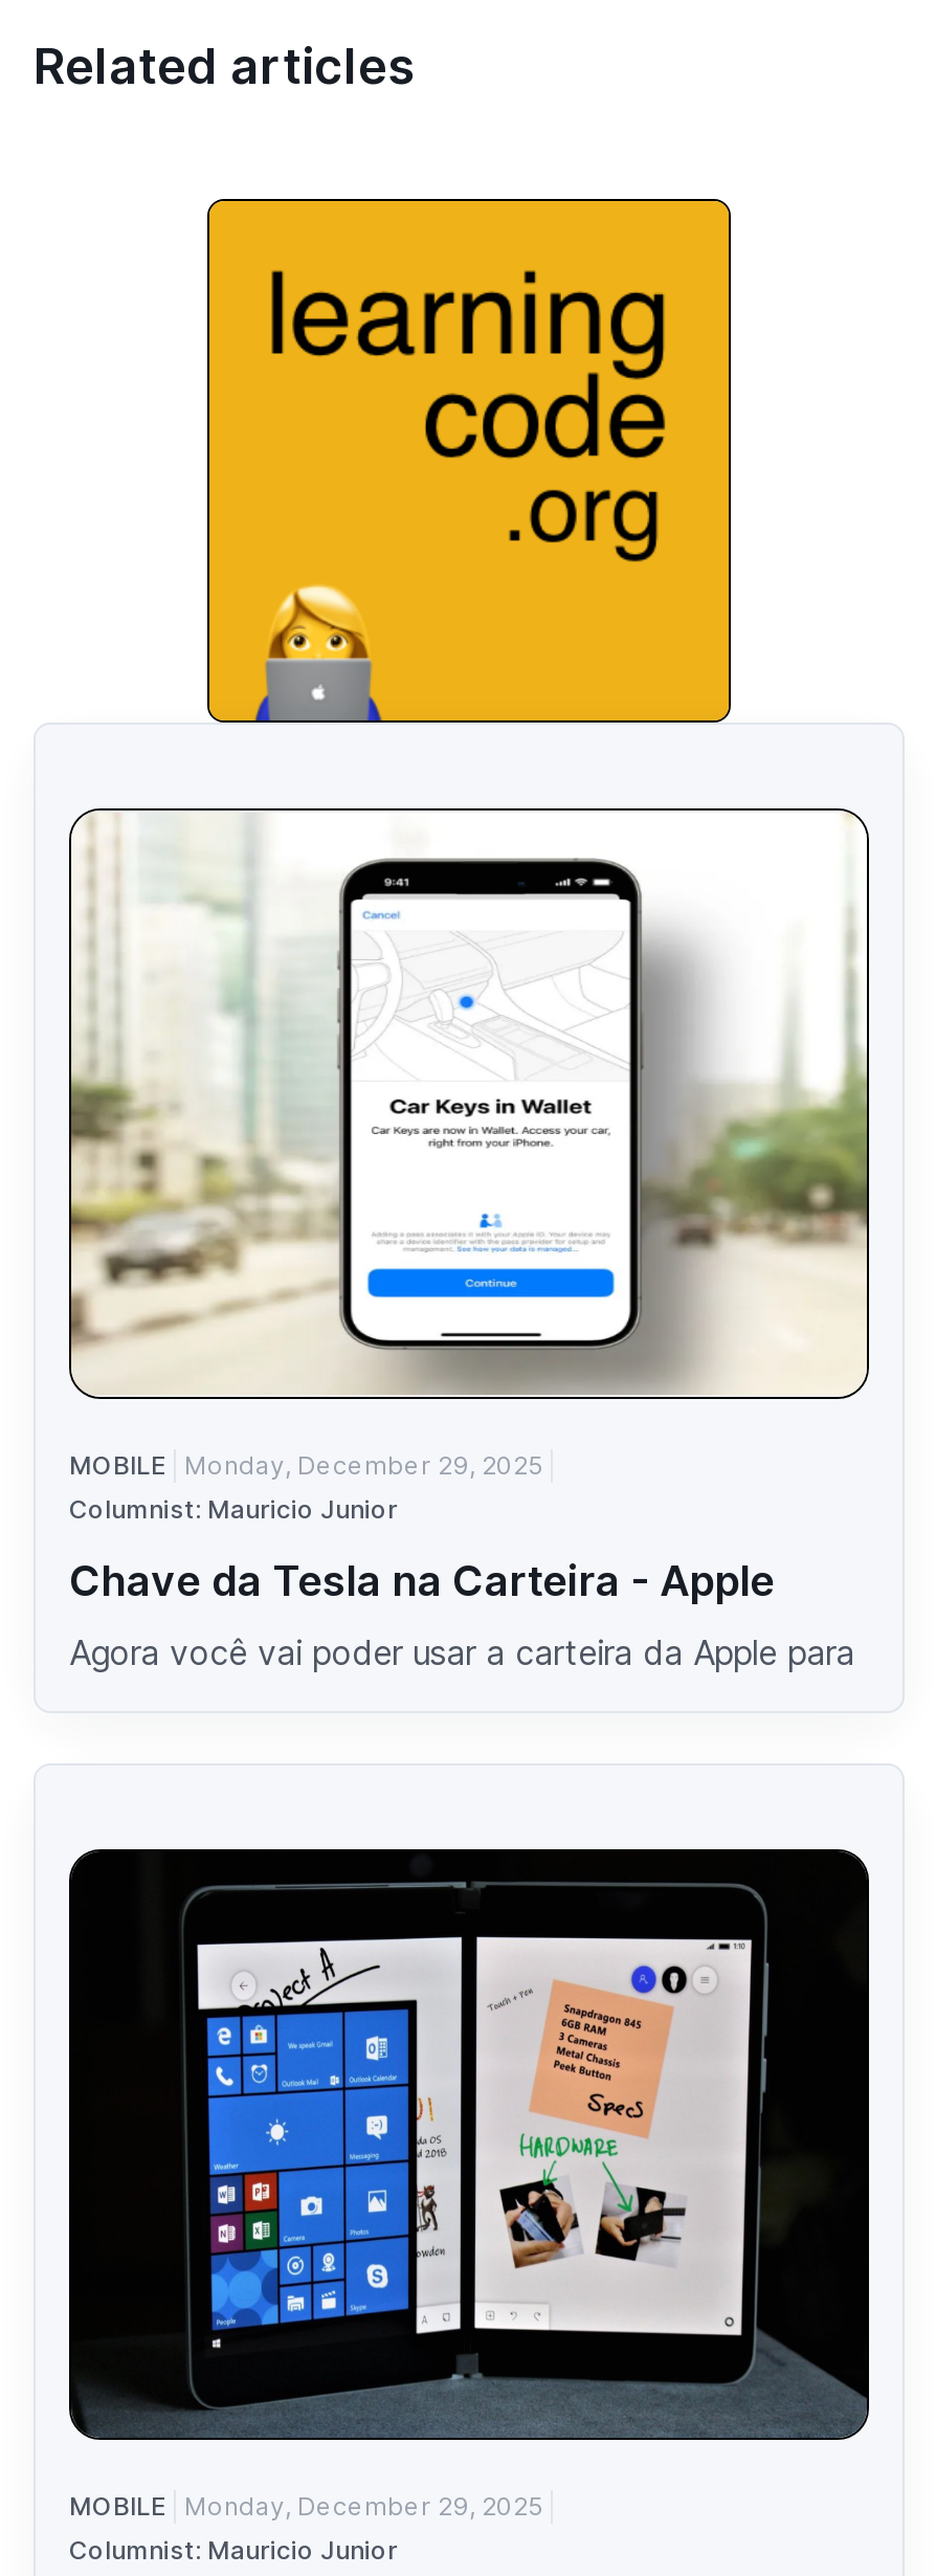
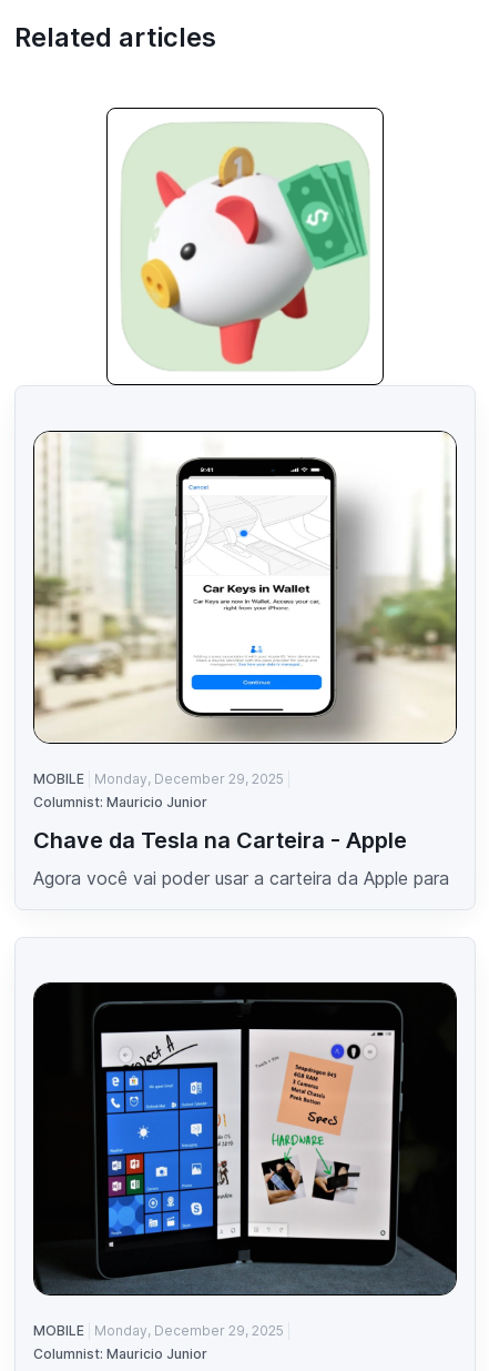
[207,199,731,723] [image] -> [106,108,384,385] [image]

